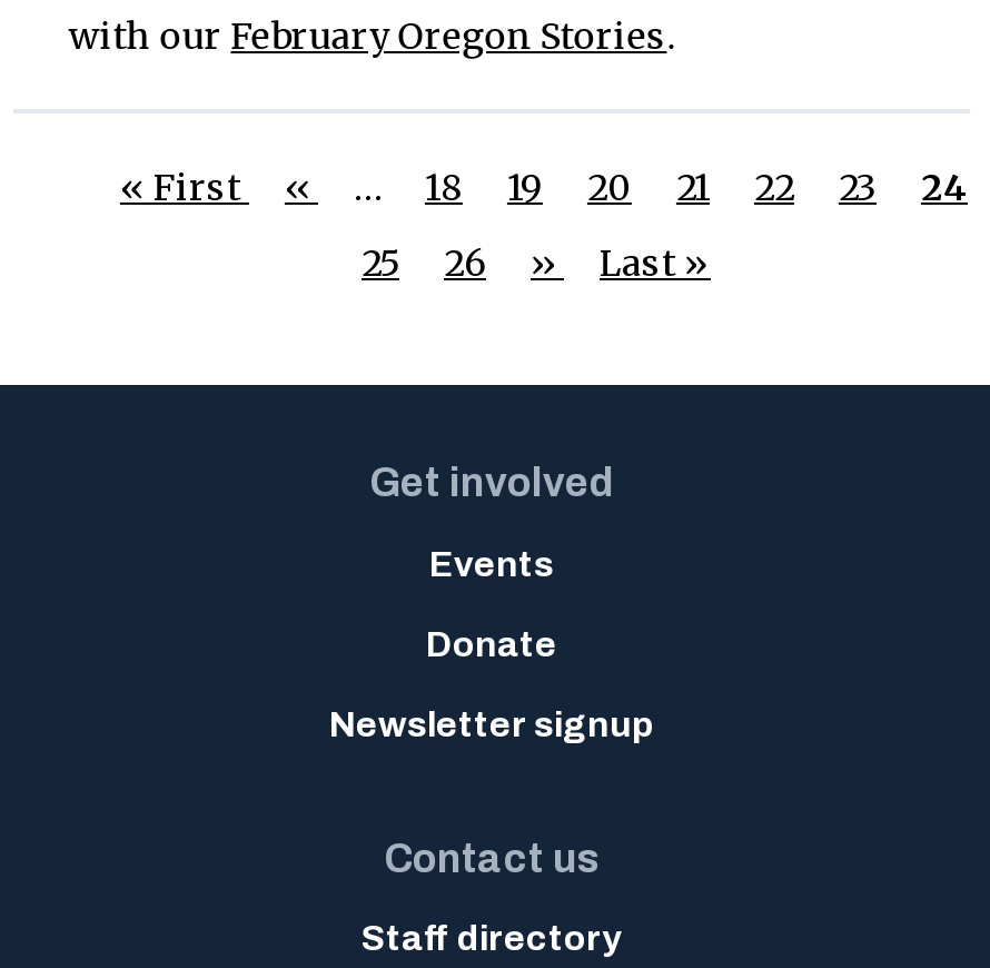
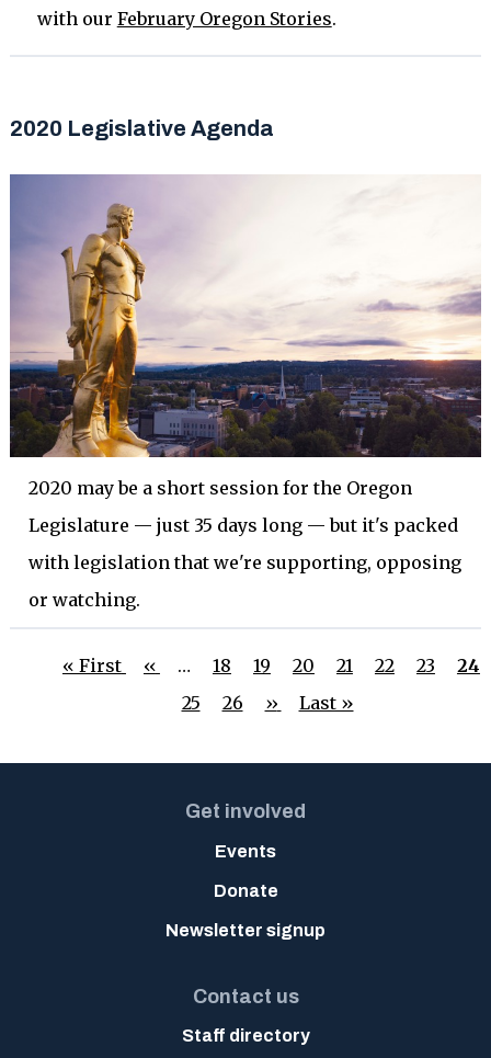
none -> [9,173,482,610] [image] | 2020 may be a short session for the Oregon | Legislature — just 35 days long — but it's packed | with legislation that we're supporting, opposing | or watching.
none -> [10,117,274,141] 2020 Legislative Agenda

